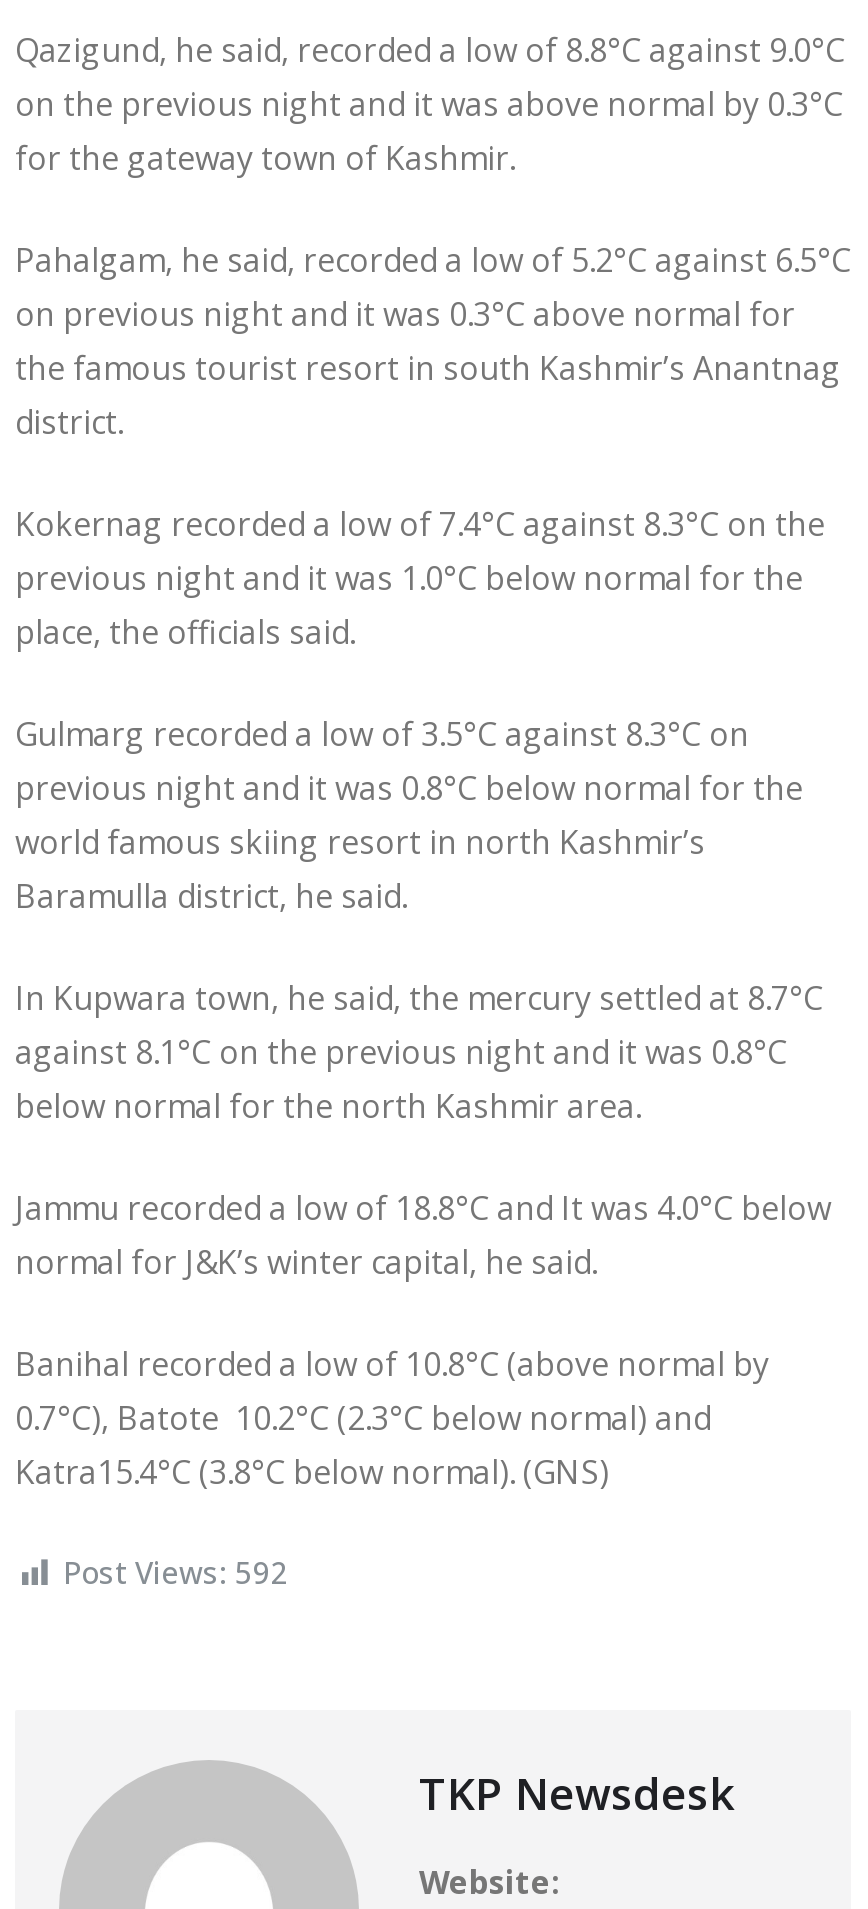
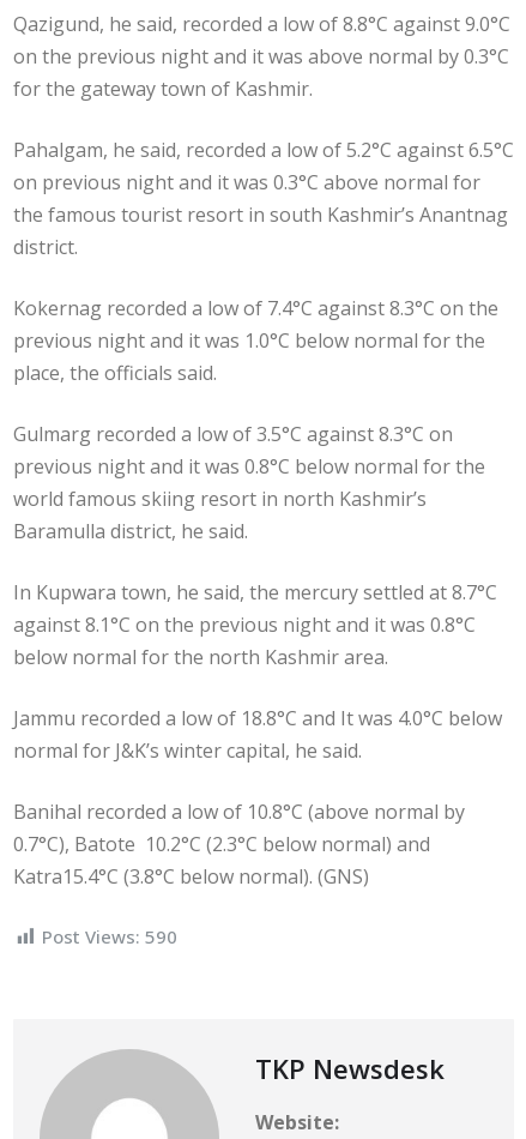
[63,1551,289,1591] Post Views: 592 -> [42,925,177,949] Post Views: 590

